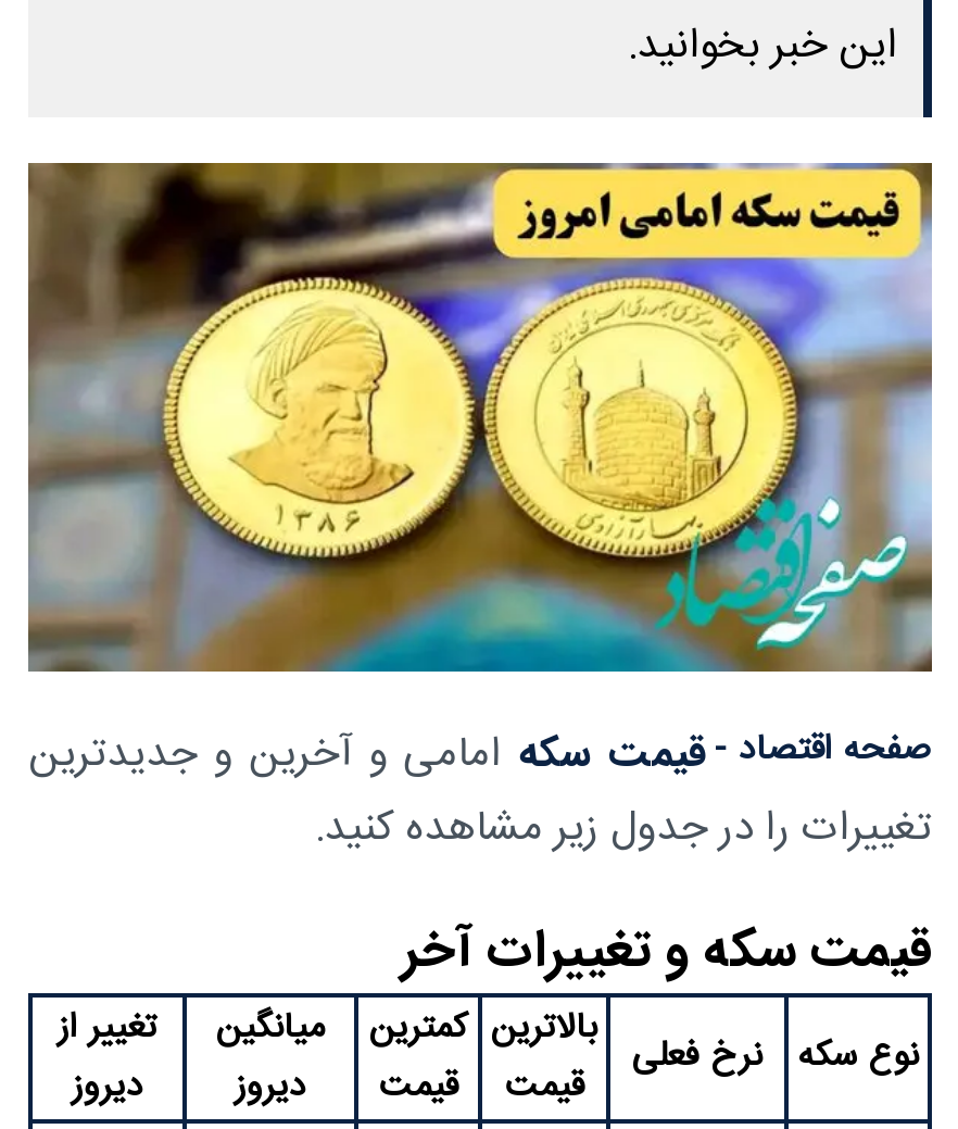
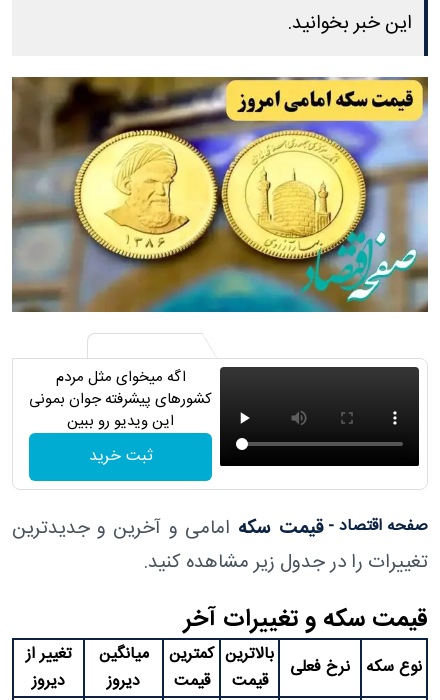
none -> [12,365,428,490] [image] | اگه میخوای مثل مردم | کشورهای پیشرفته جوان بمونی | این ویدیو رو ببین | ثبت خرید

